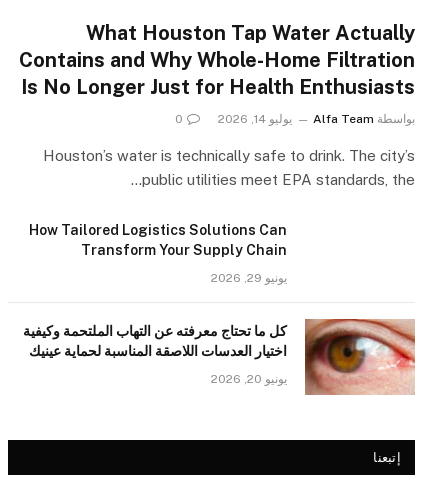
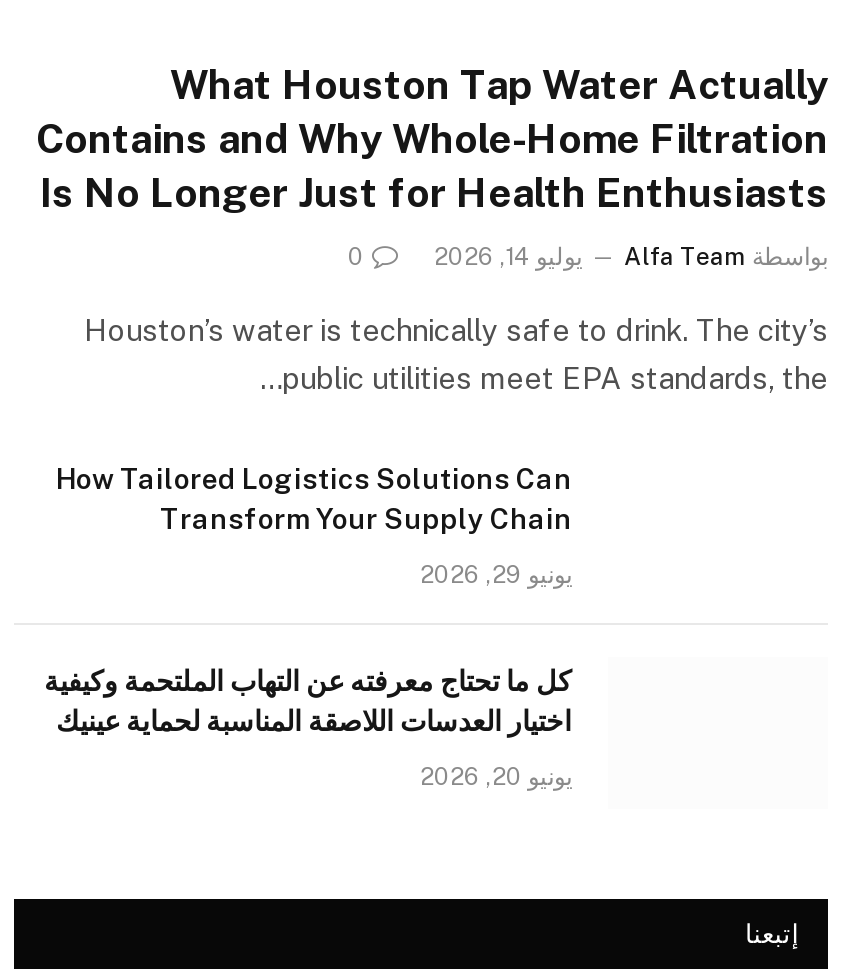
[304,318,416,396] [image] -> none

